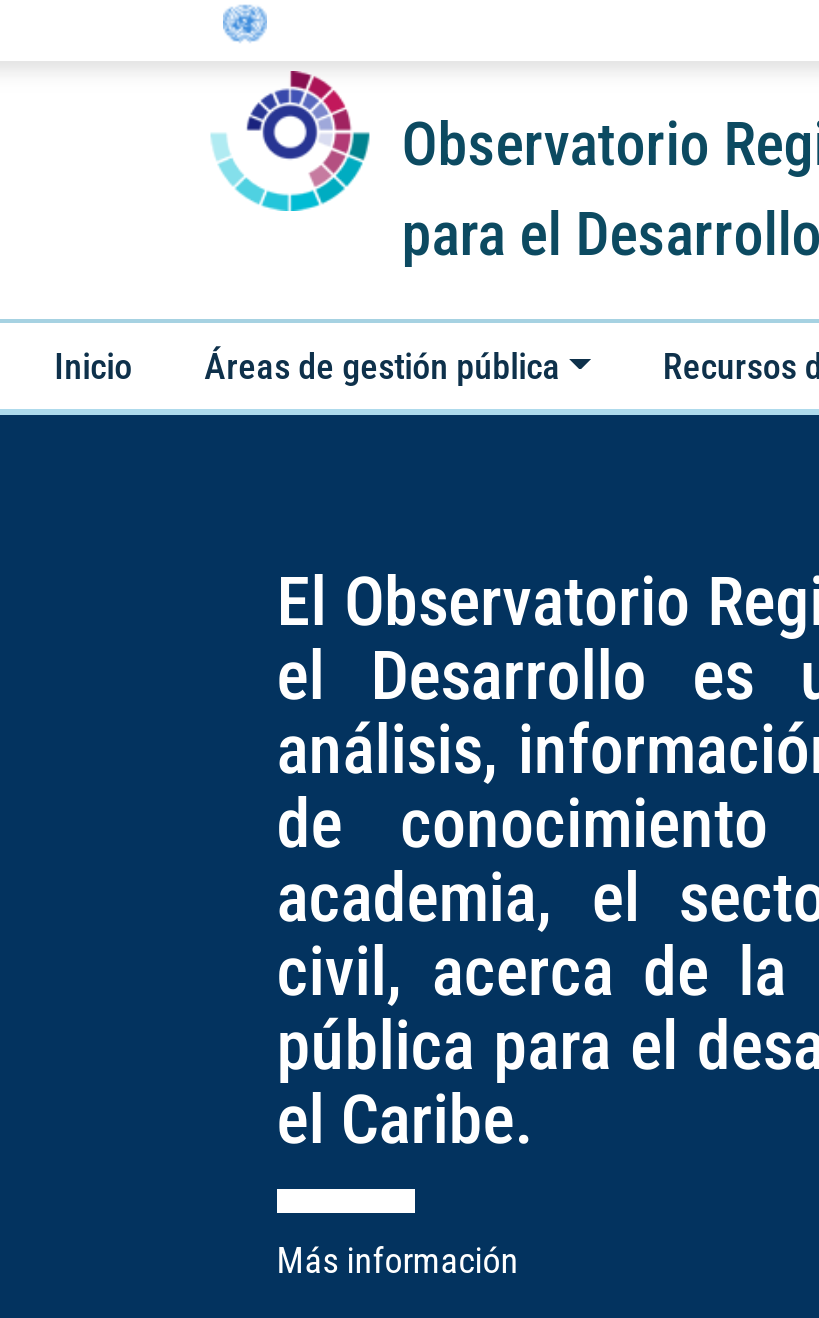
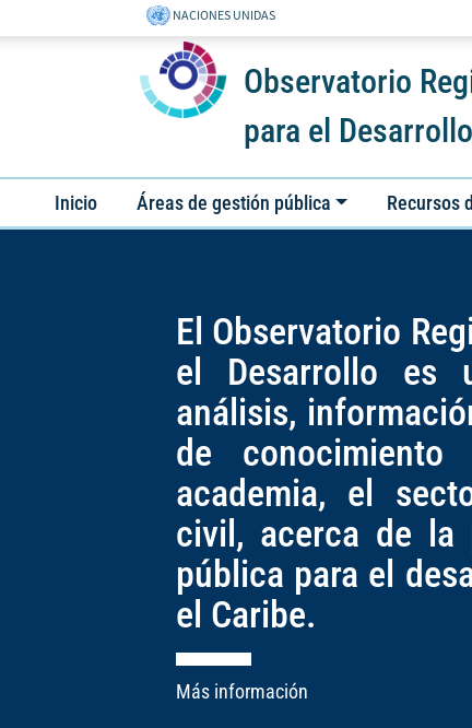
none -> [173,7,275,23] NACIONES UNIDAS

